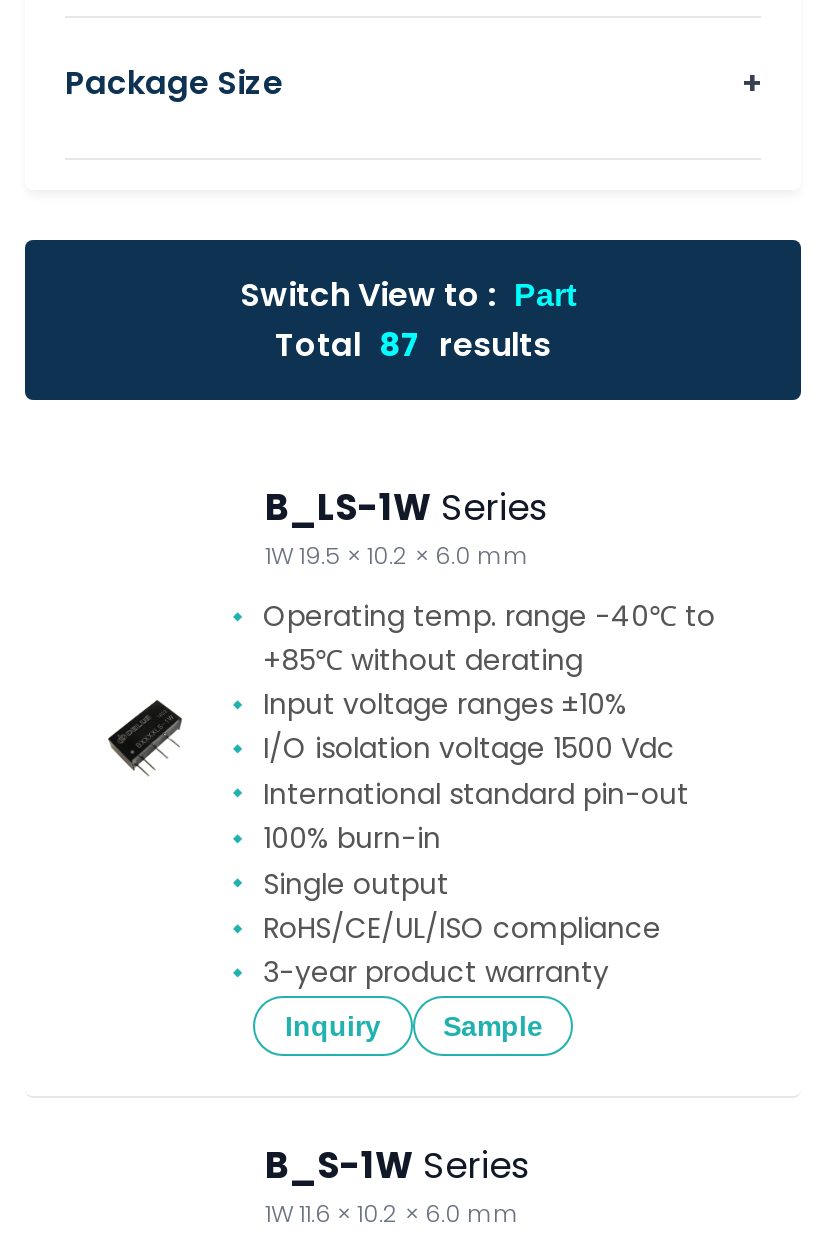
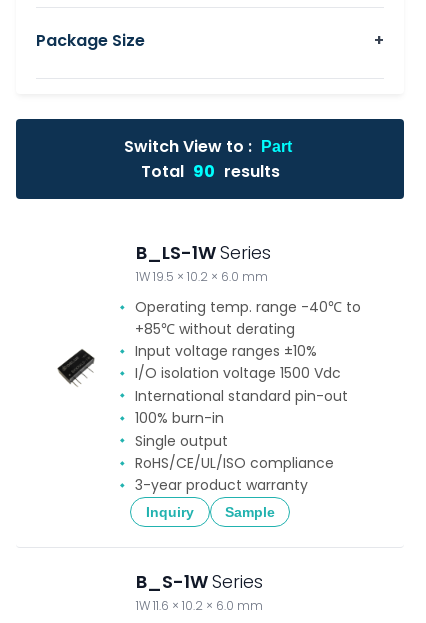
[275,322,551,368] Total 87 results -> [140,160,279,183] Total 90 results

